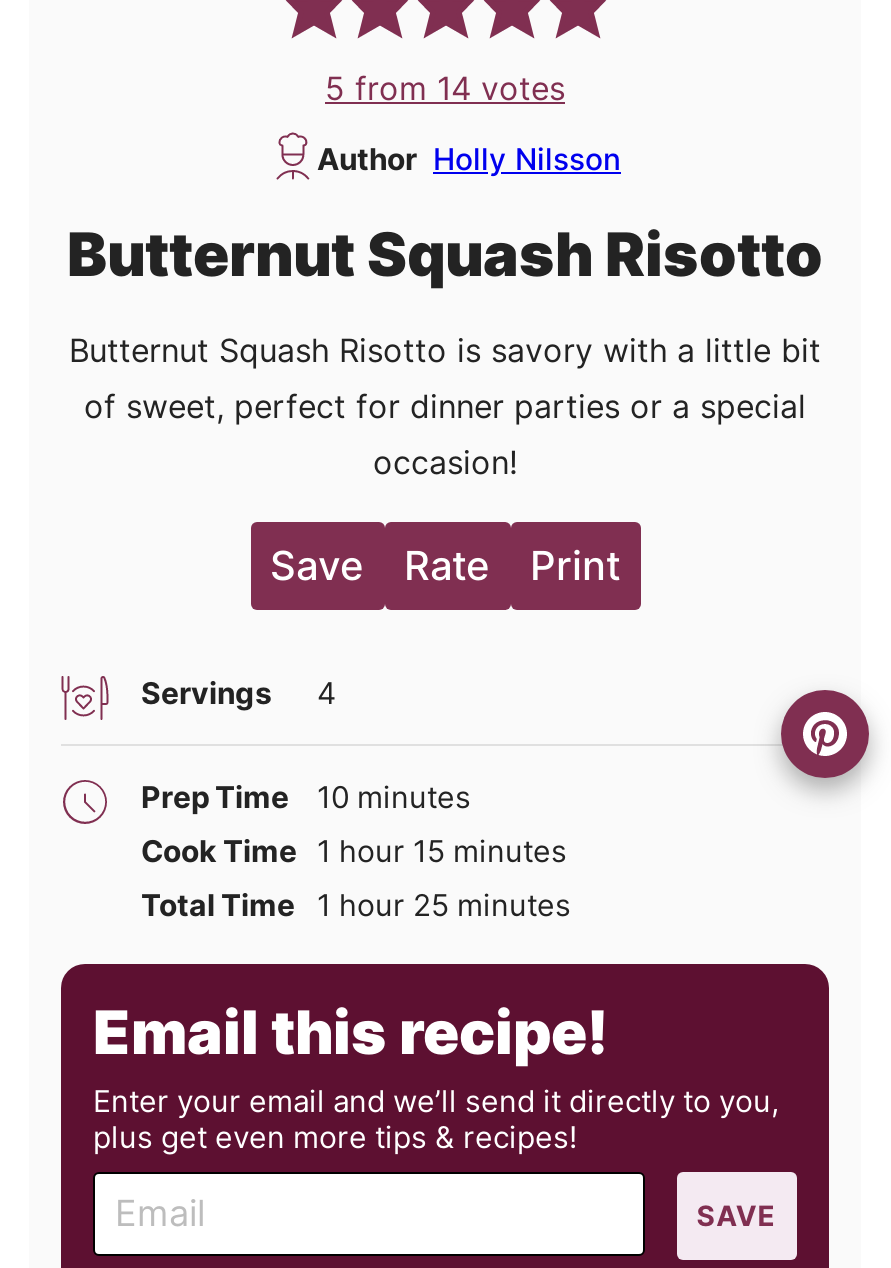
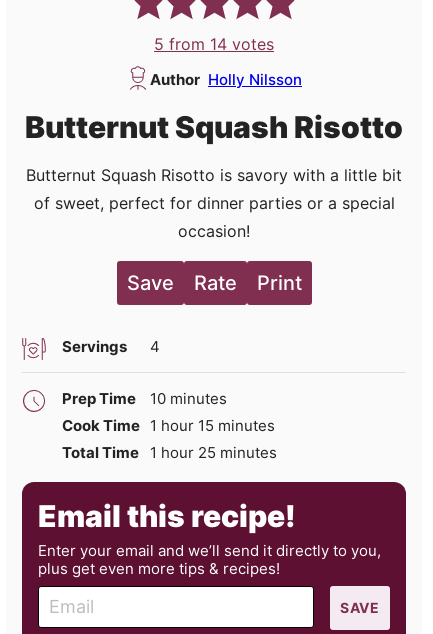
[777,688,873,792] [image] -> none

